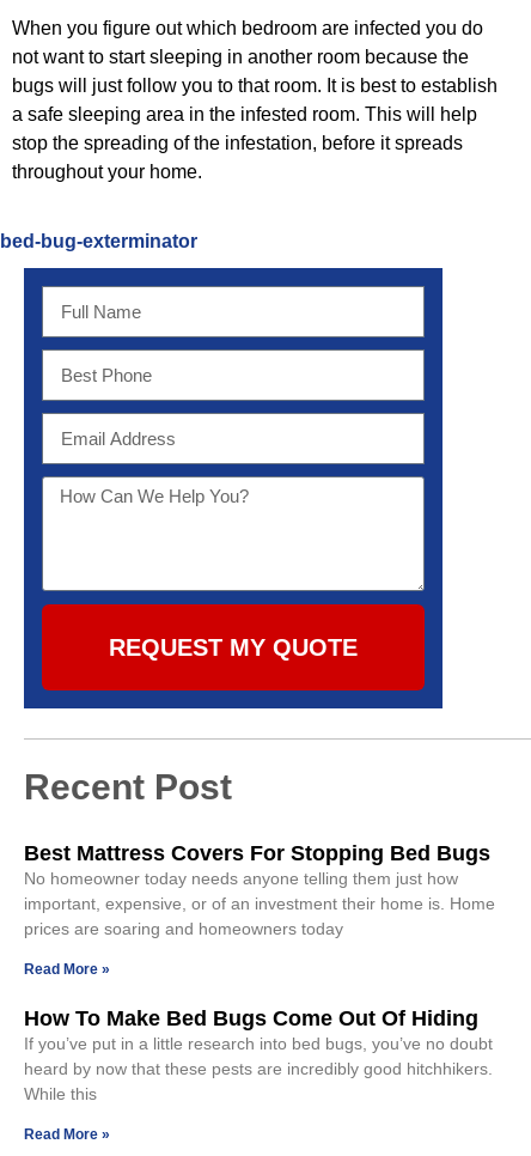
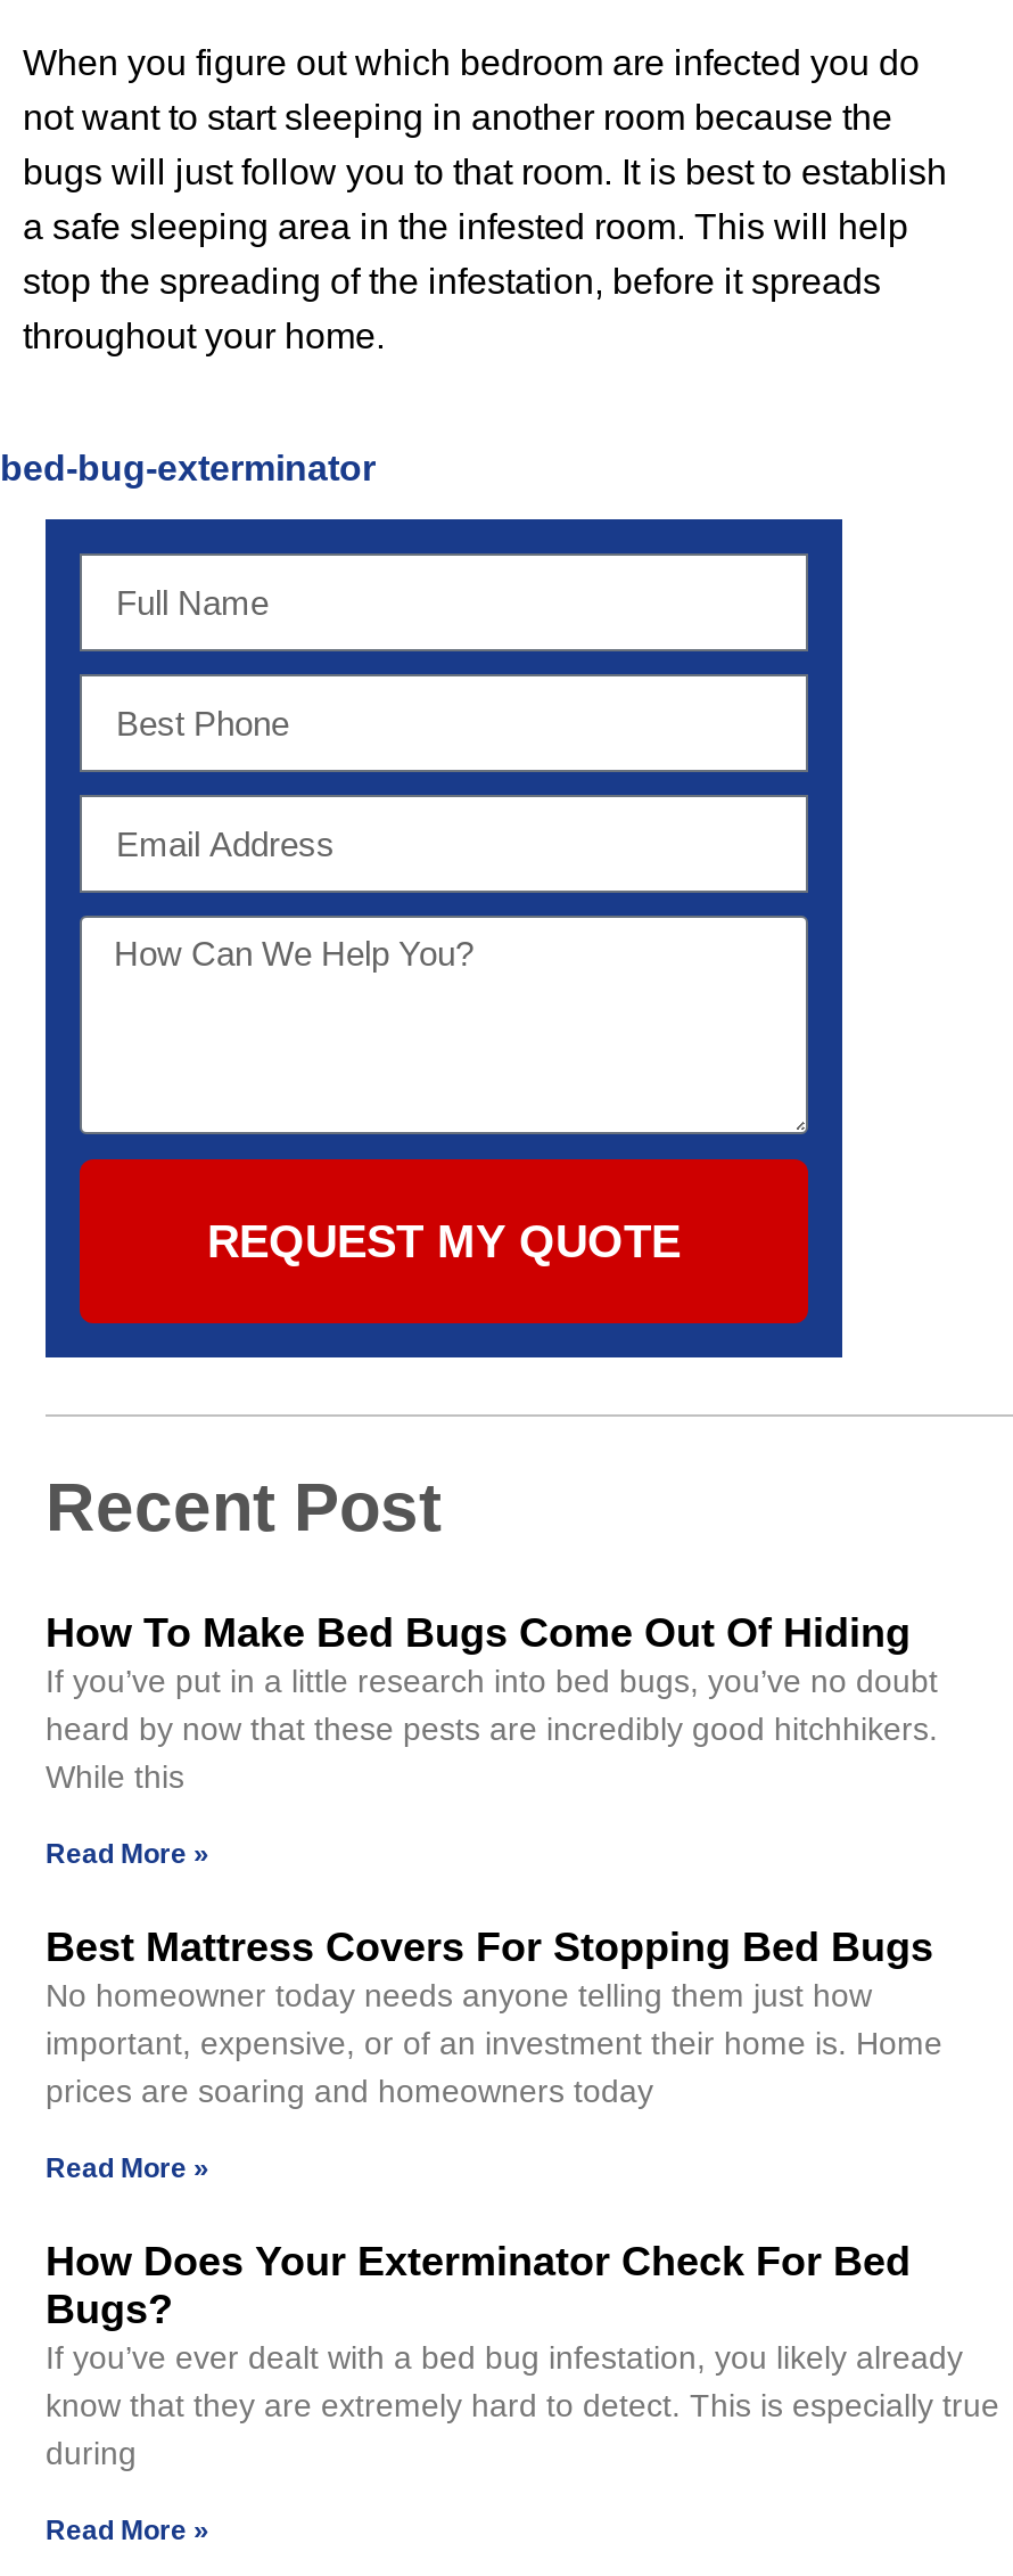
none -> [46,1838,209,1870] Read More »
none -> [46,2239,999,2471] How Does Your Exterminator Check For Bed | Bugs? | If you’ve ever dealt with a bed bug infestation, you likely already | know that they are extremely hard to detect. This is especially true | during
moved [24,1006,493,1103] -> [46,1610,938,1795]: How To Make Bed Bugs Come Out Of Hiding | If you’ve put in a little research into bed bugs, you’ve no doubt | heard by now that these pests are incredibly good hitchhikers. | While this

